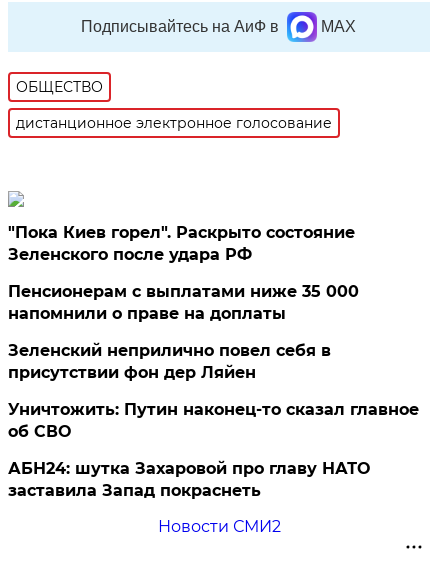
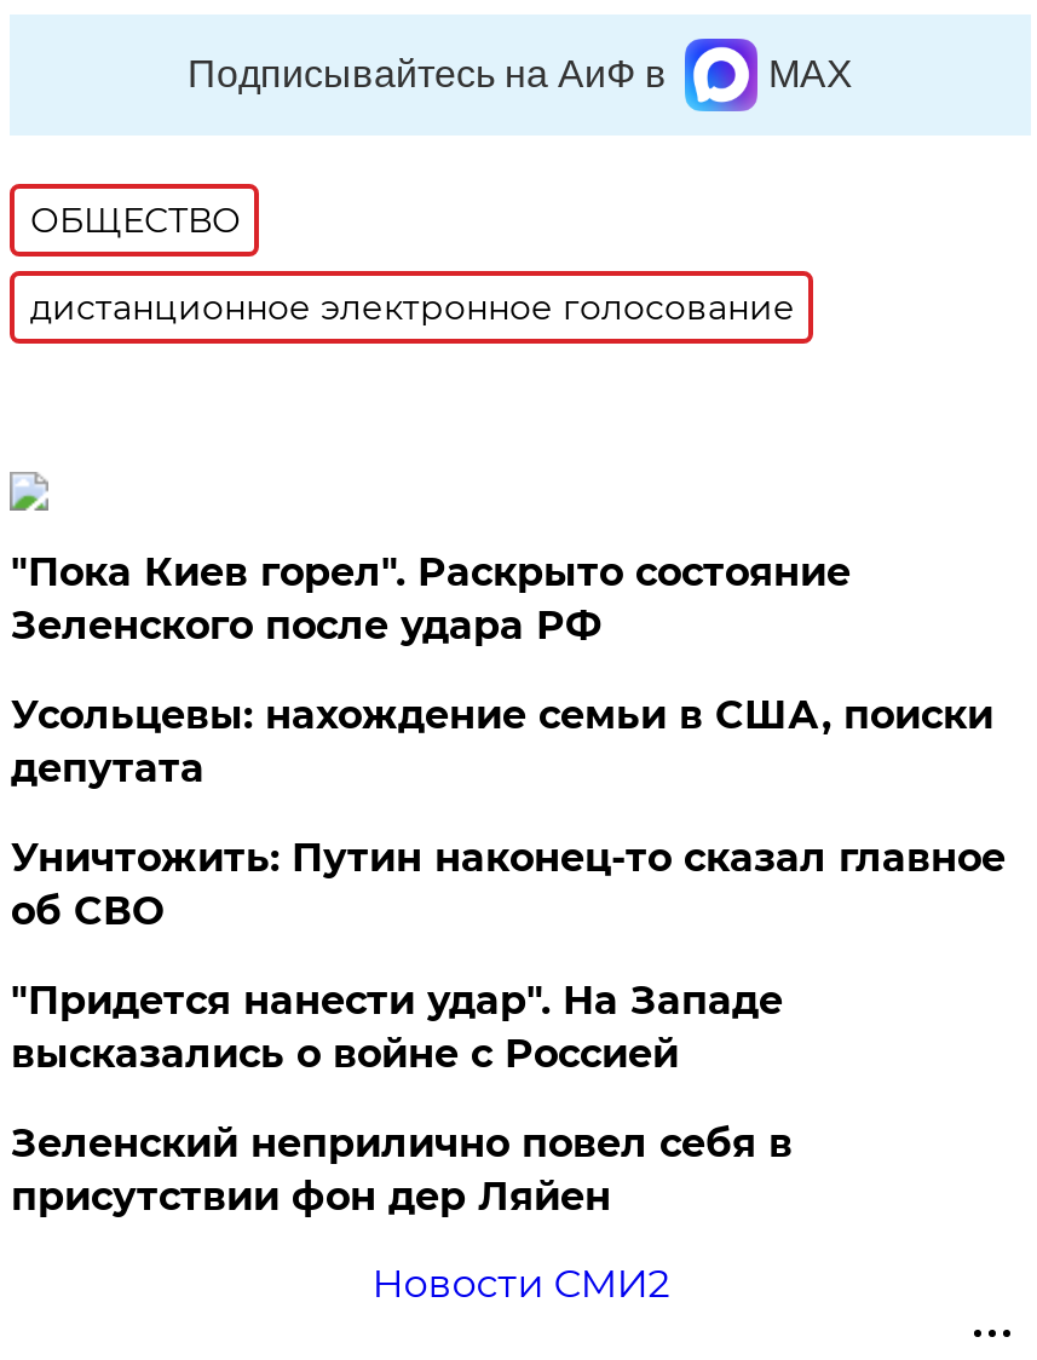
[8,282,359,323] Пенсионерам с выплатами ниже 35 000 | напомнили о праве на доплаты -> [11,692,993,1077] Усольцевы: нахождение семьи в США, поиски | депутата | "Придется нанести удар". На Западе | высказались о войне с Россией
moved [8,341,331,382] -> [11,1120,792,1220]: Зеленский неприлично повел cебя в | присутствии фон дер Ляйен
moved [8,400,419,441] -> [11,835,1005,934]: Уничтожить: Путин наконец-то сказал главное | об СВО
[8,459,370,500] АБН24: шутка Захаровой про главу НАТО | заставила Запад покраснеть -> none

